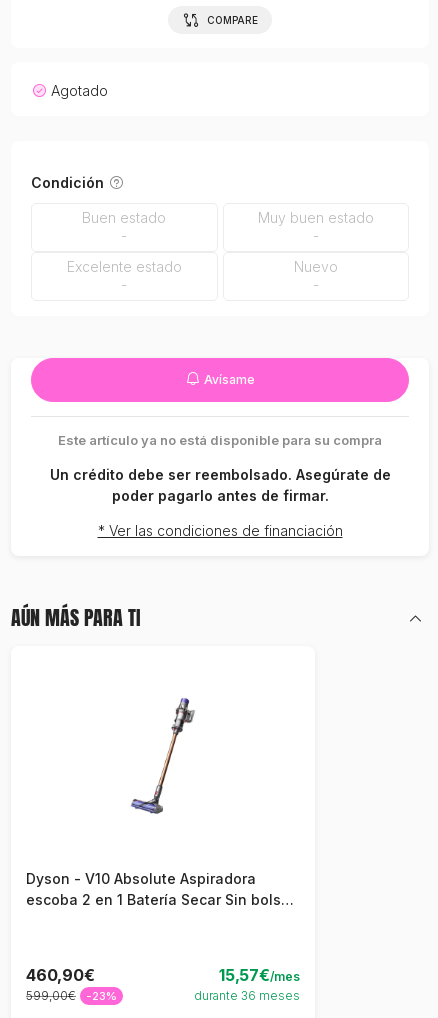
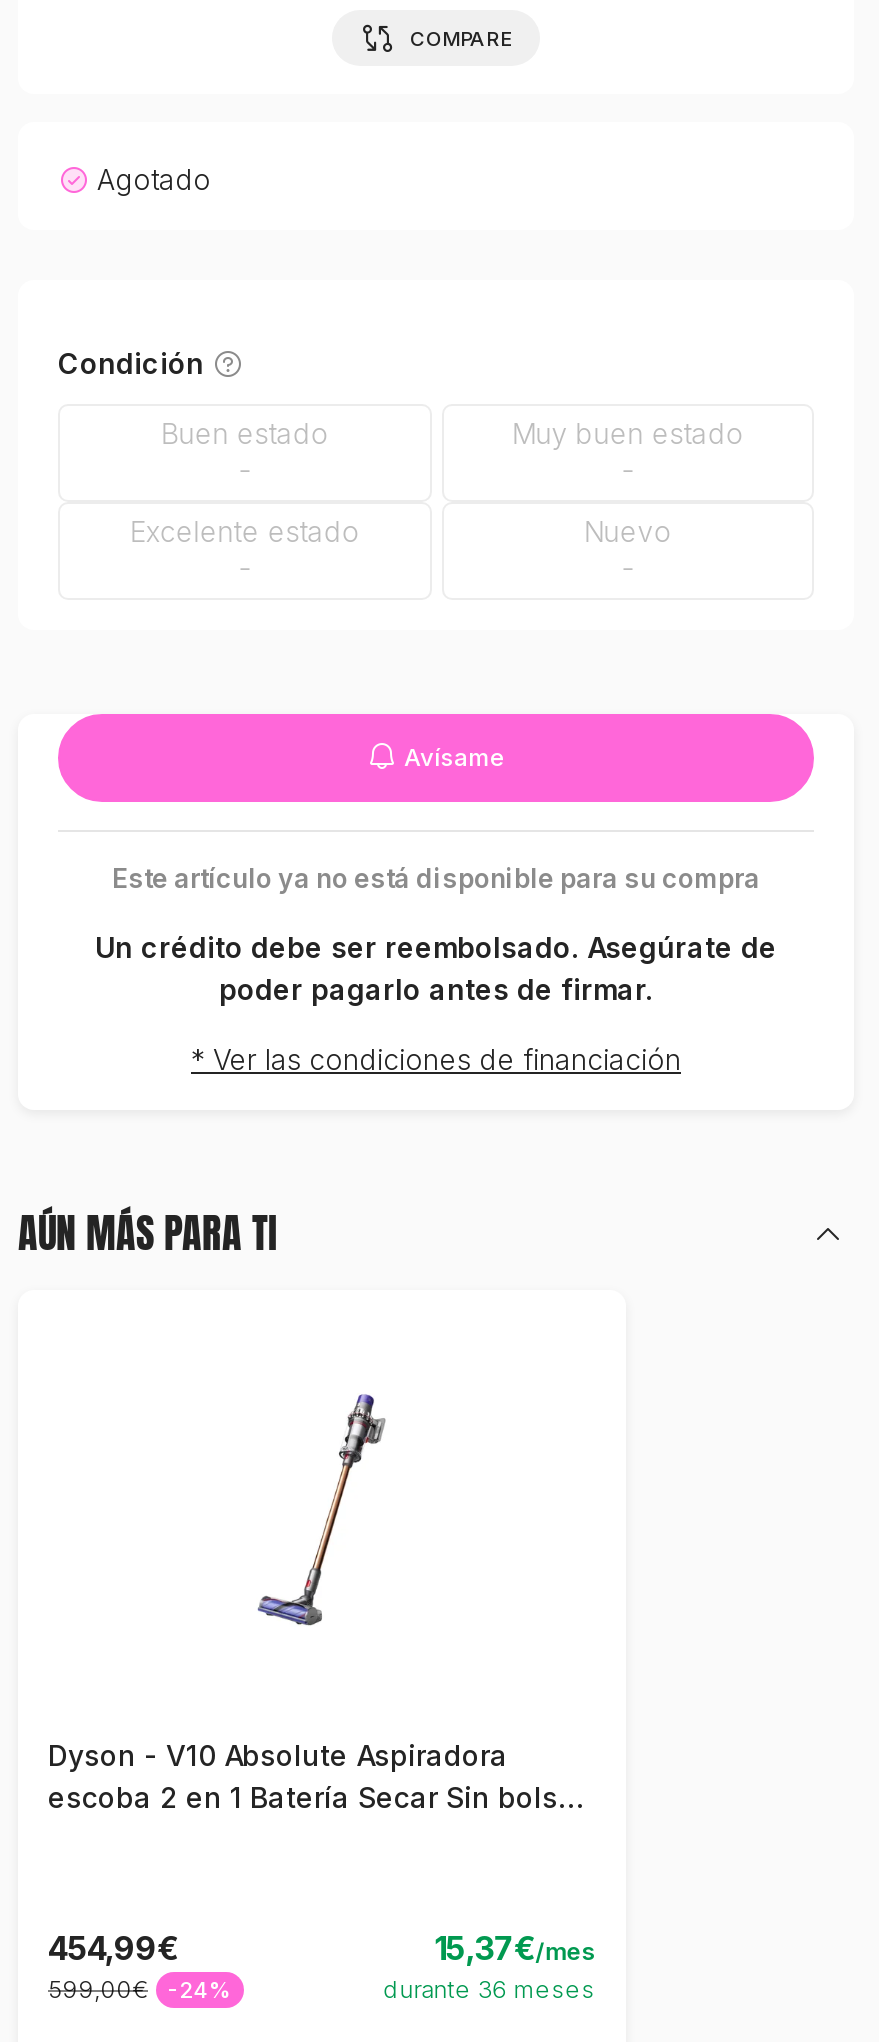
[26,965,94,985] 460,90€ -> [48,1928,179,1968] 454,99€
[219,965,300,985] 15,57€/mes -> [434,1928,595,1968] 15,37€/mes
[85,989,116,1003] -23% -> [167,1976,231,2004] -24%

